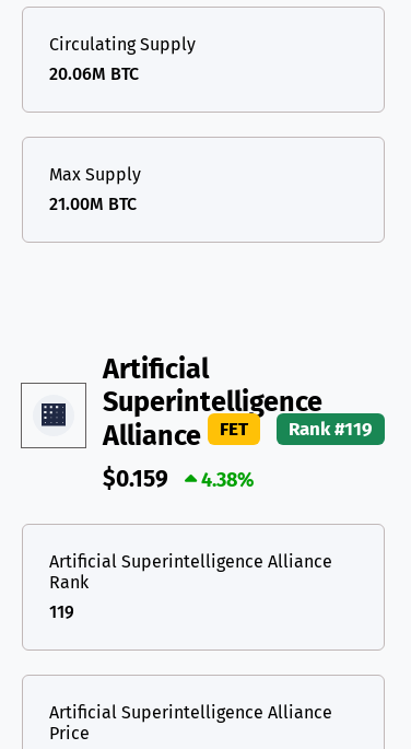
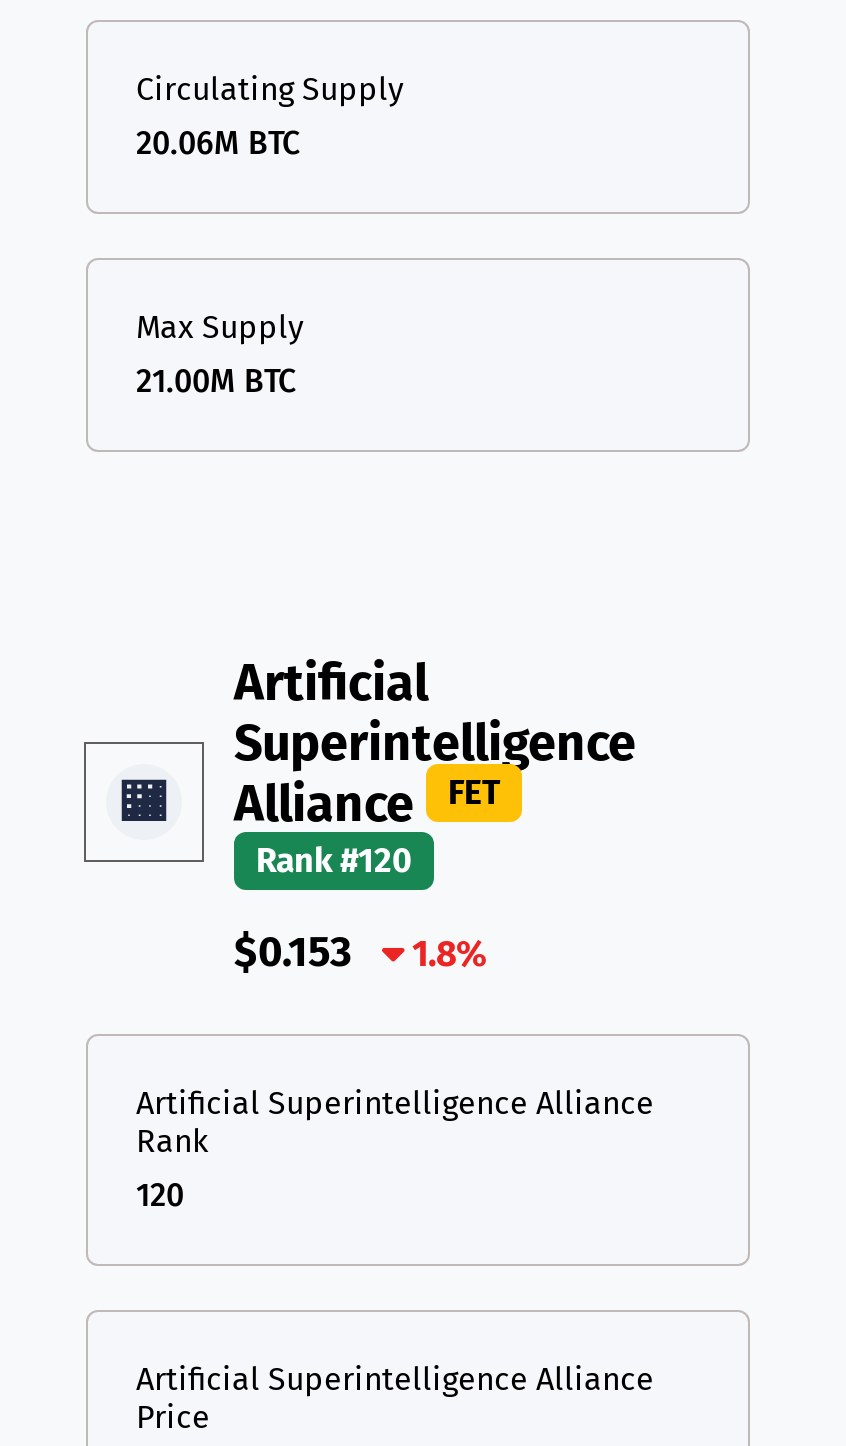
[20,382,87,435] [image] -> [84,708,204,828] [image]
[289,417,373,440] Rank #119 -> [256,839,412,881] Rank #120
[103,464,168,493] $0.159 -> [234,925,352,977] $0.153
[197,468,254,492] 4.38% -> [404,931,486,975] 1.8%
[49,601,74,622] 119 -> [136,1175,184,1213] 120

